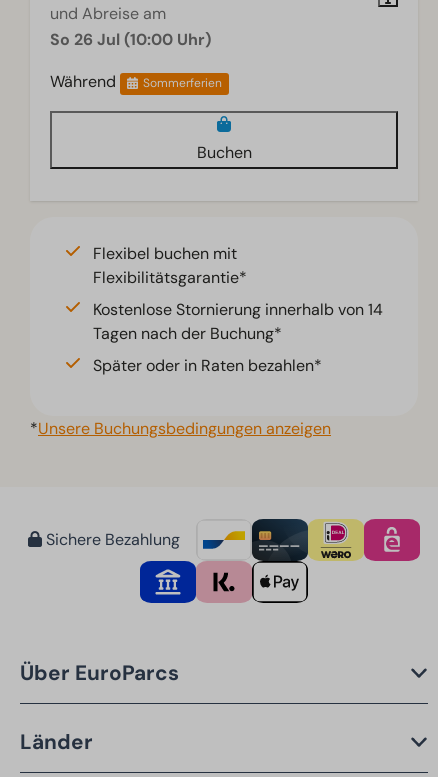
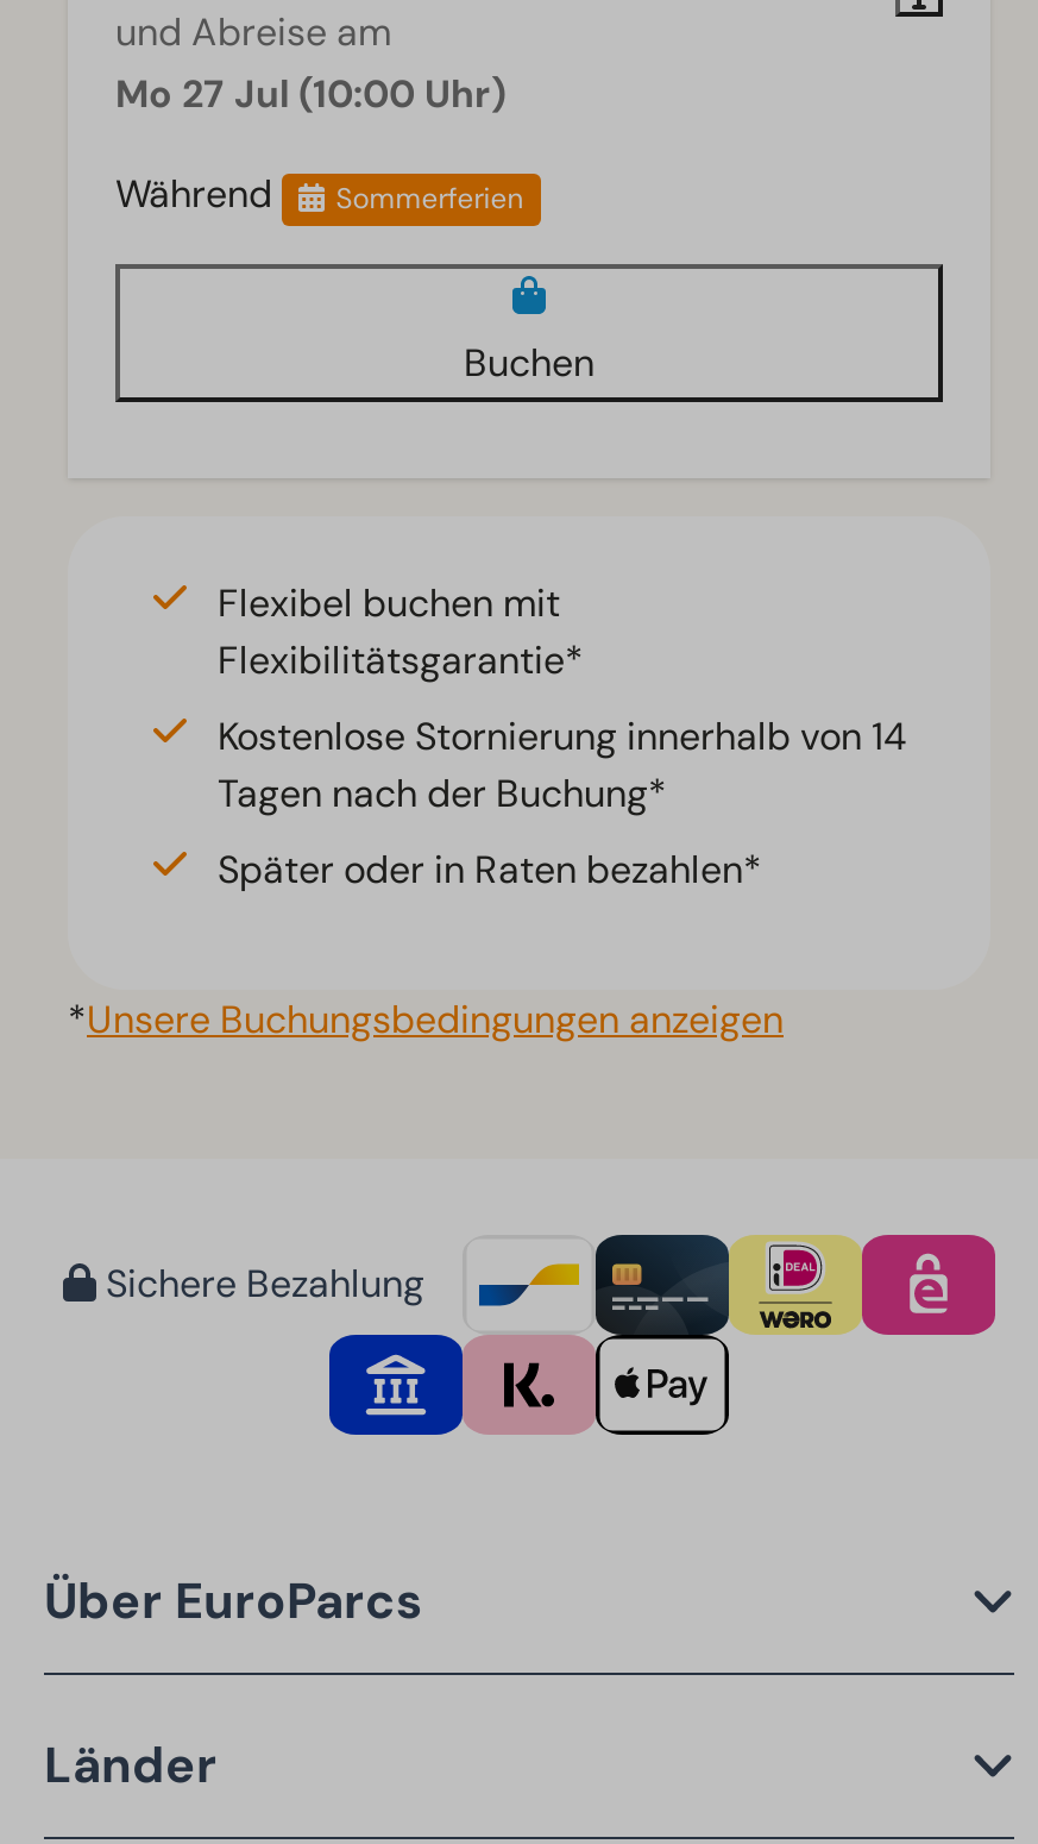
[50,29,211,50] So 26 Jul (10:00 Uhr) -> [115,69,505,119] Mo 27 Jul (10:00 Uhr)

